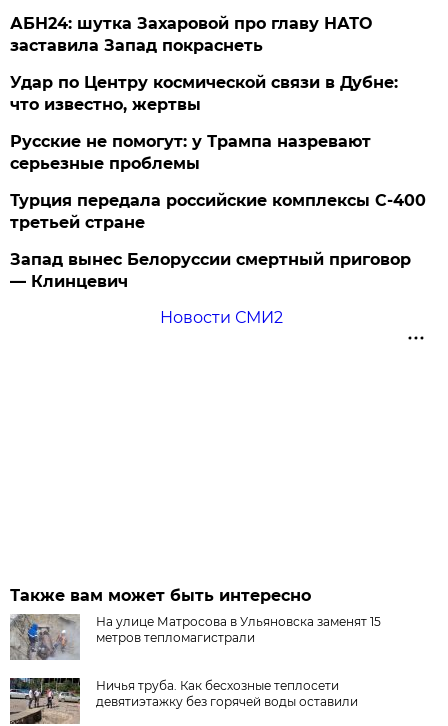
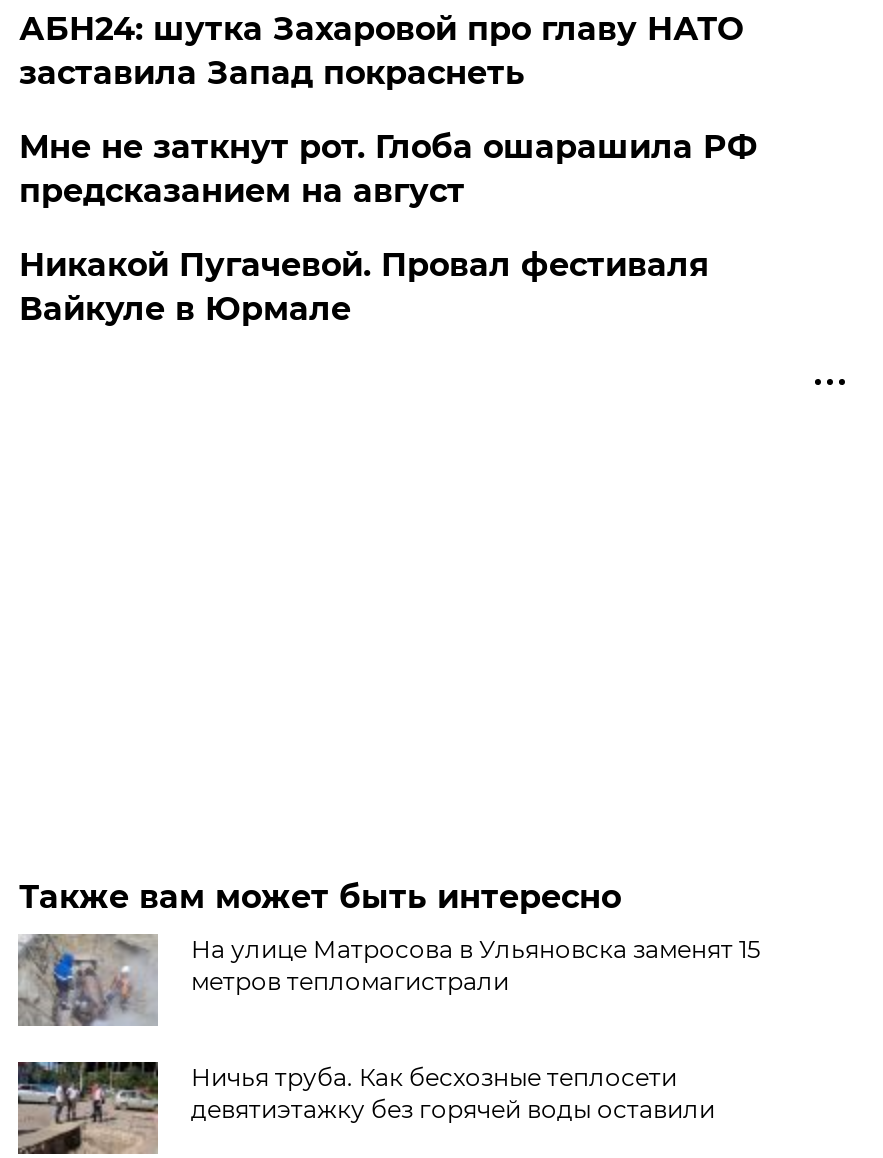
[10,73,426,327] Удар по Центру космической связи в Дубне: | что известно, жертвы | Русские не помогут: у Трампа назревают | серьезные проблемы | Турция передала российские комплексы С-400 | третьей стране | Запад вынес Белоруссии смертный приговор | — Клинцевич | Новости СМИ2 -> [19,128,757,328] Мне не заткнут рот. Глоба ошарашила РФ | предсказанием на август | Никакой Пугачевой. Провал фестиваля | Вайкуле в Юрмале

